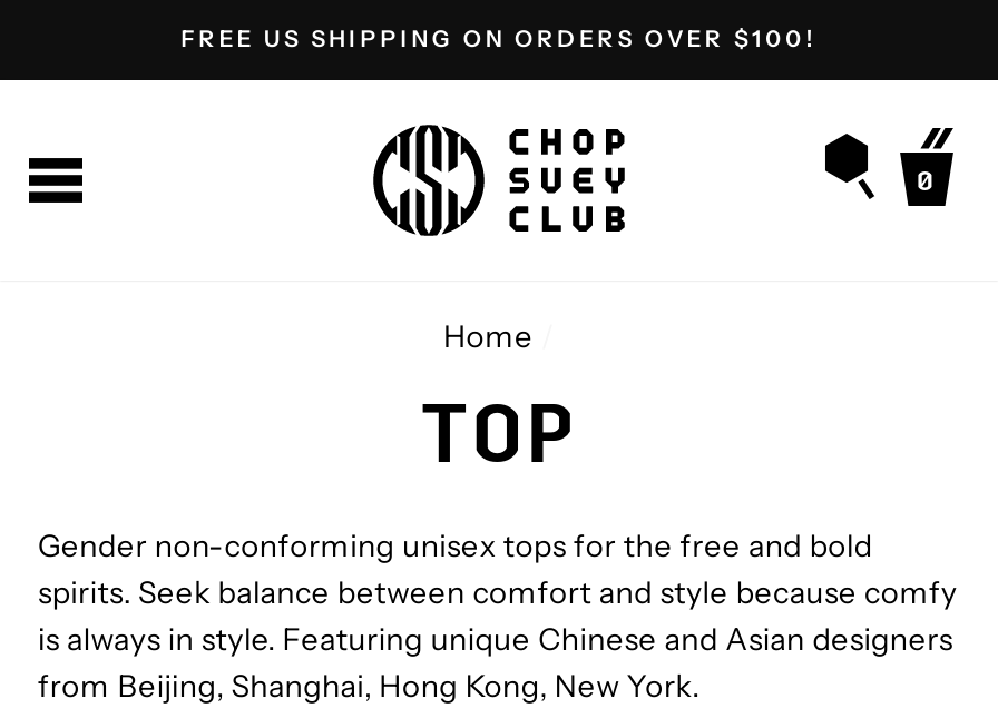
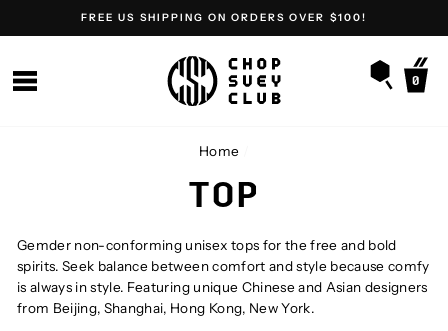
[38,529,873,564] Gender non-conforming unisex tops for the free and bold -> [17,237,397,253] Gemder non-conforming unisex tops for the free and bold

